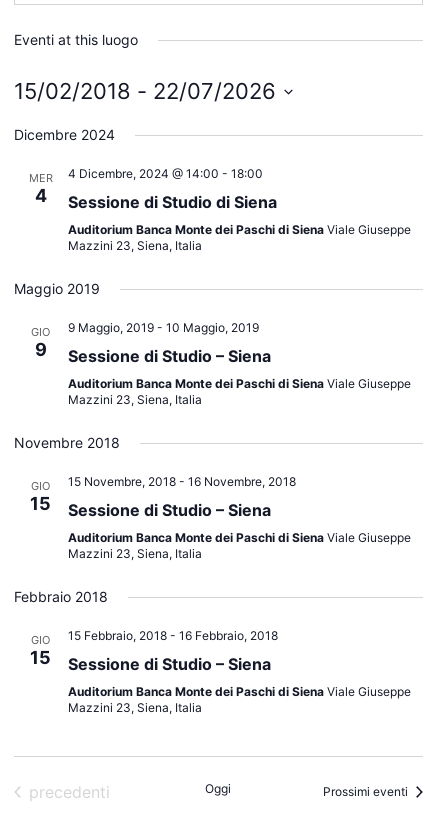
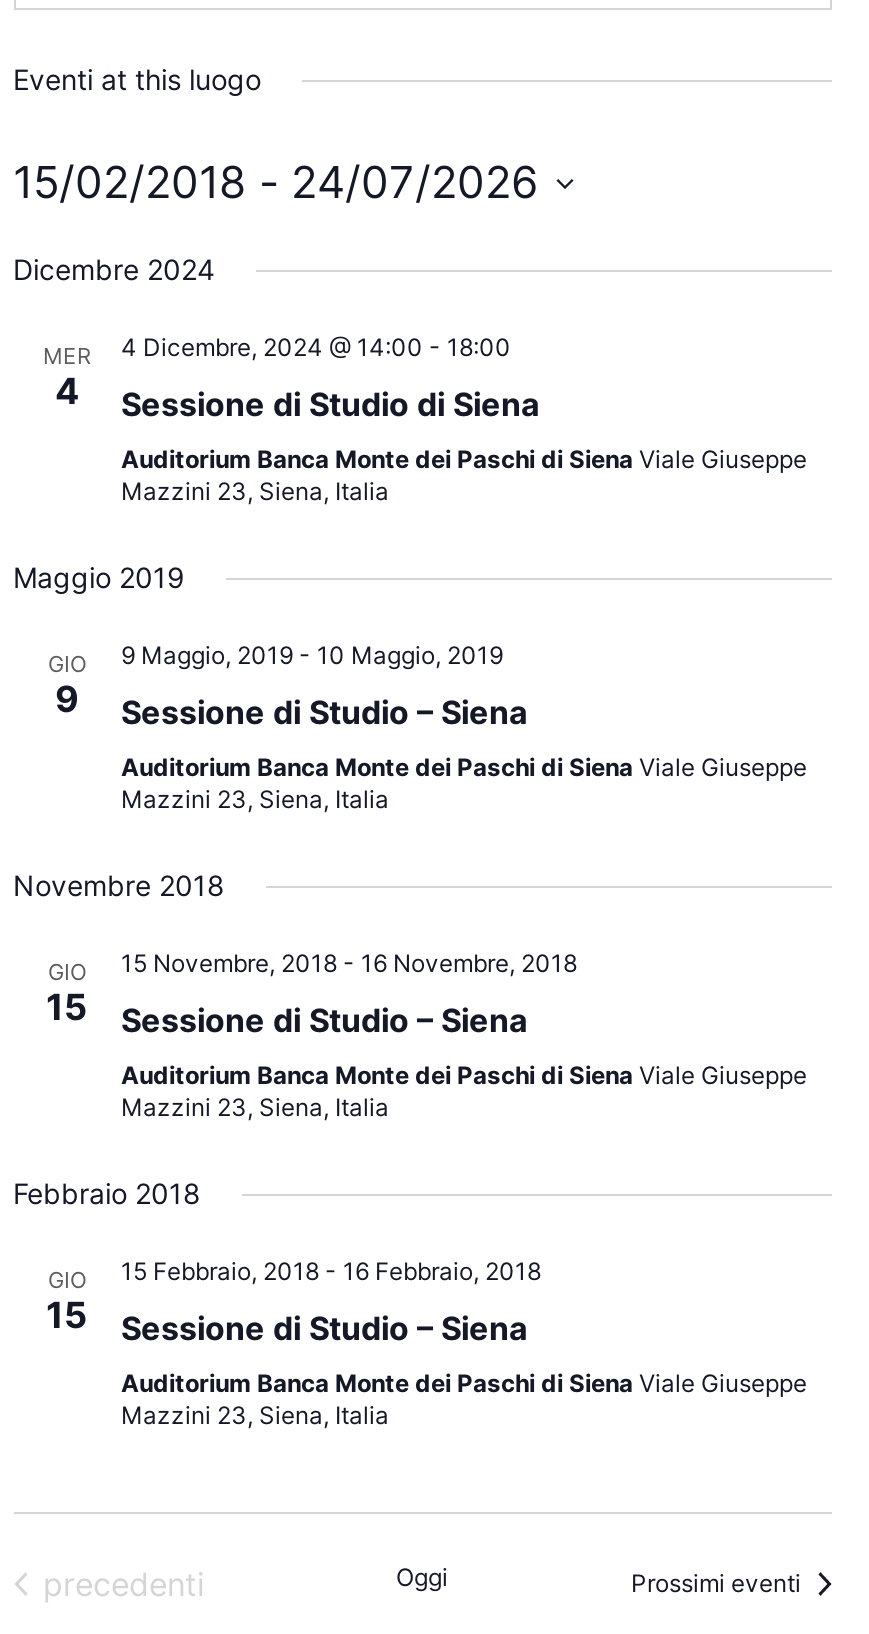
[13,78,275,104] 15/02/2018 - 22/07/2026 -> [13,156,539,208] 15/02/2018 - 24/07/2026

